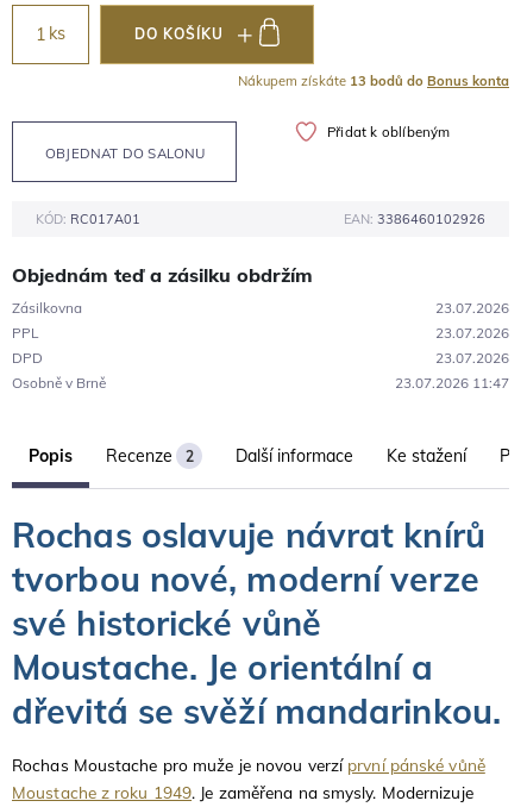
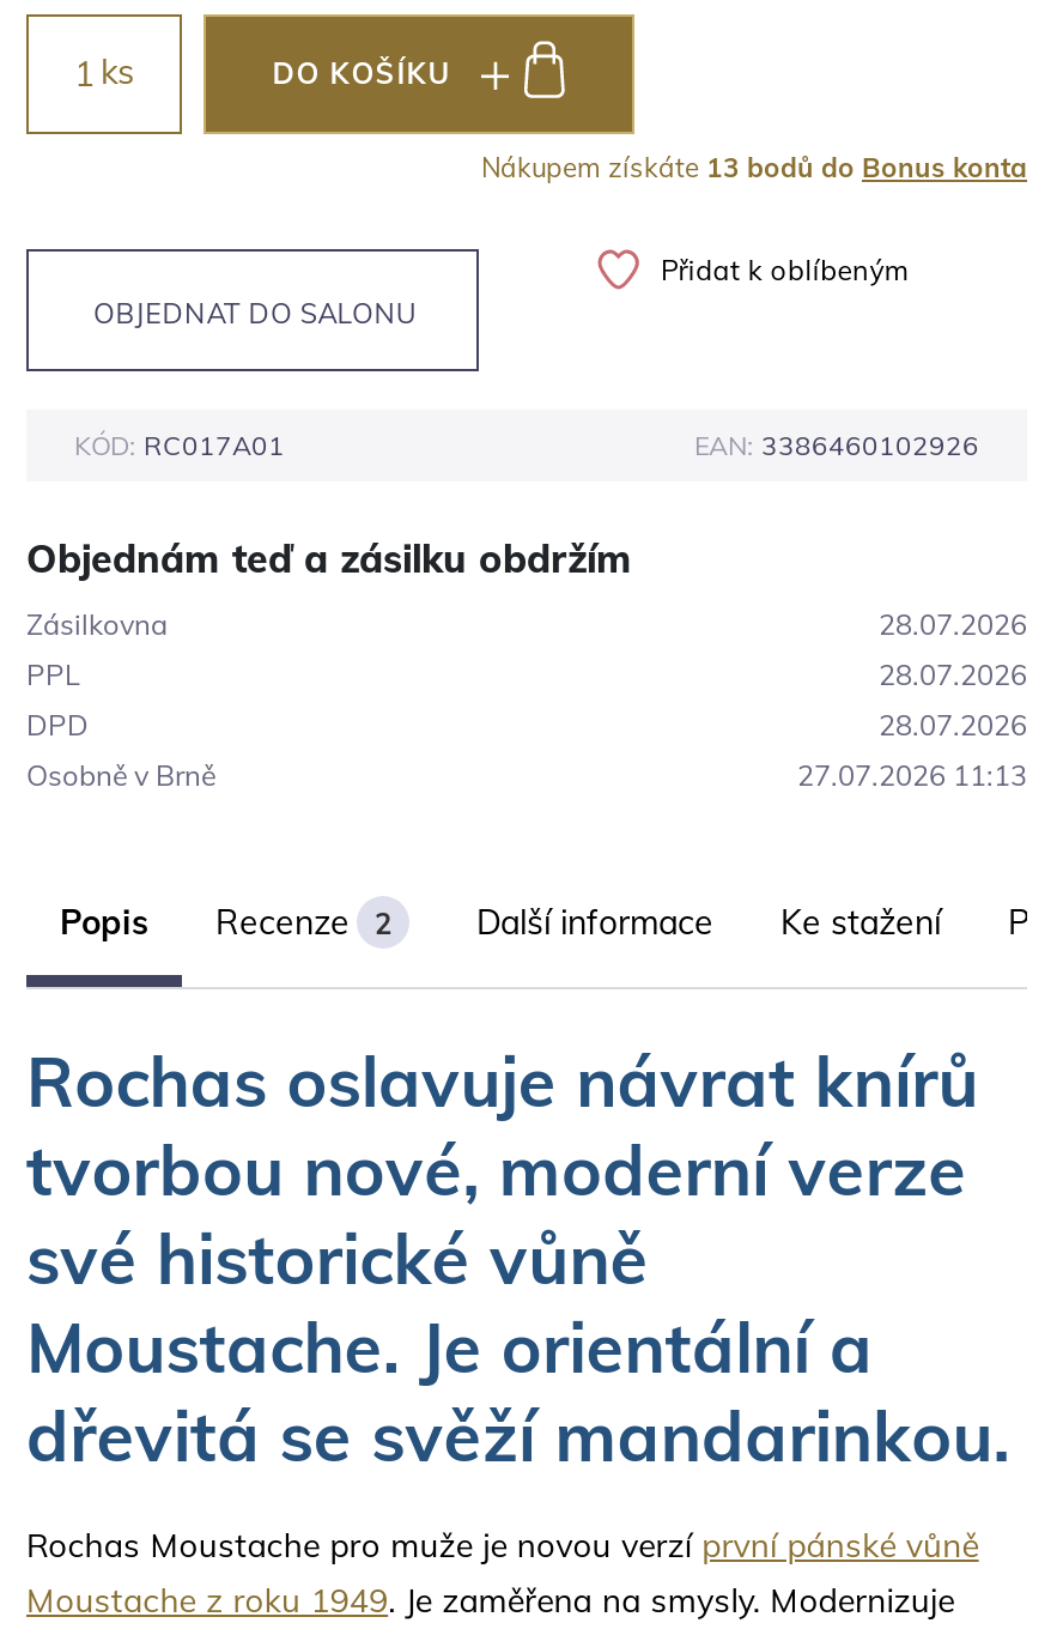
[435,299,509,316] 23.07.2026 -> [879,606,1027,642] 28.07.2026
[435,324,509,341] 23.07.2026 -> [879,656,1027,692] 28.07.2026
[435,349,509,366] 23.07.2026 -> [879,706,1027,742] 28.07.2026
[395,374,509,391] 23.07.2026 11:47 -> [797,757,1027,792] 27.07.2026 11:13

